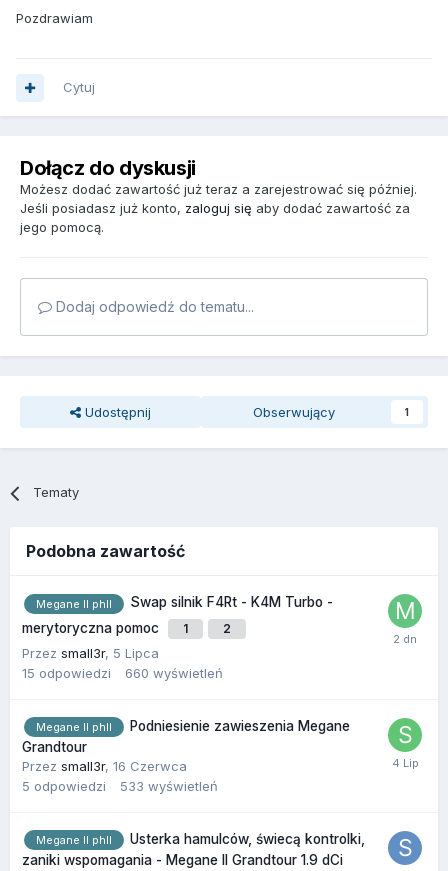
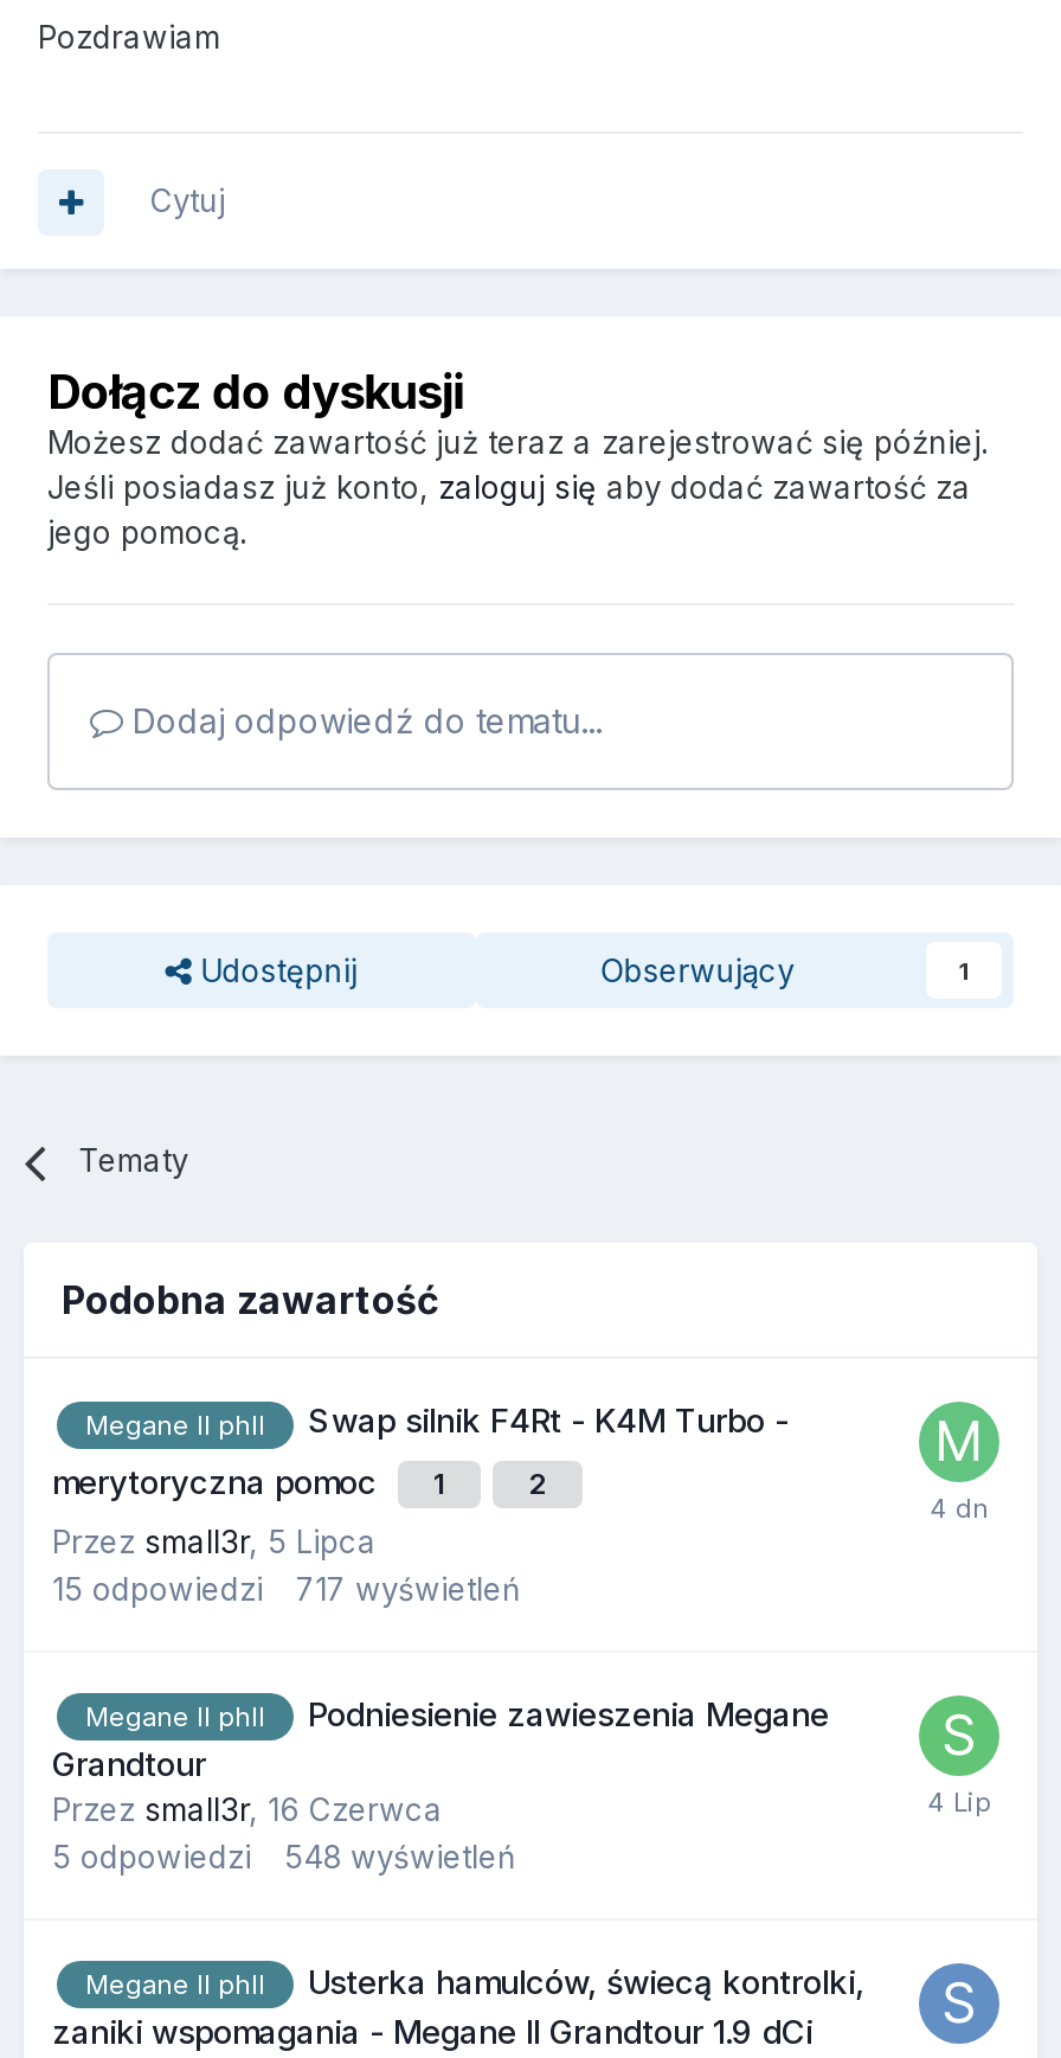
[22,665,223,681] 15 odpowiedzi 660 wyświetleń -> [52,1569,521,1607] 15 odpowiedzi 717 wyświetleń
[22,778,218,794] 5 odpowiedzi 533 wyświetleń -> [52,1837,516,1875] 5 odpowiedzi 548 wyświetleń

